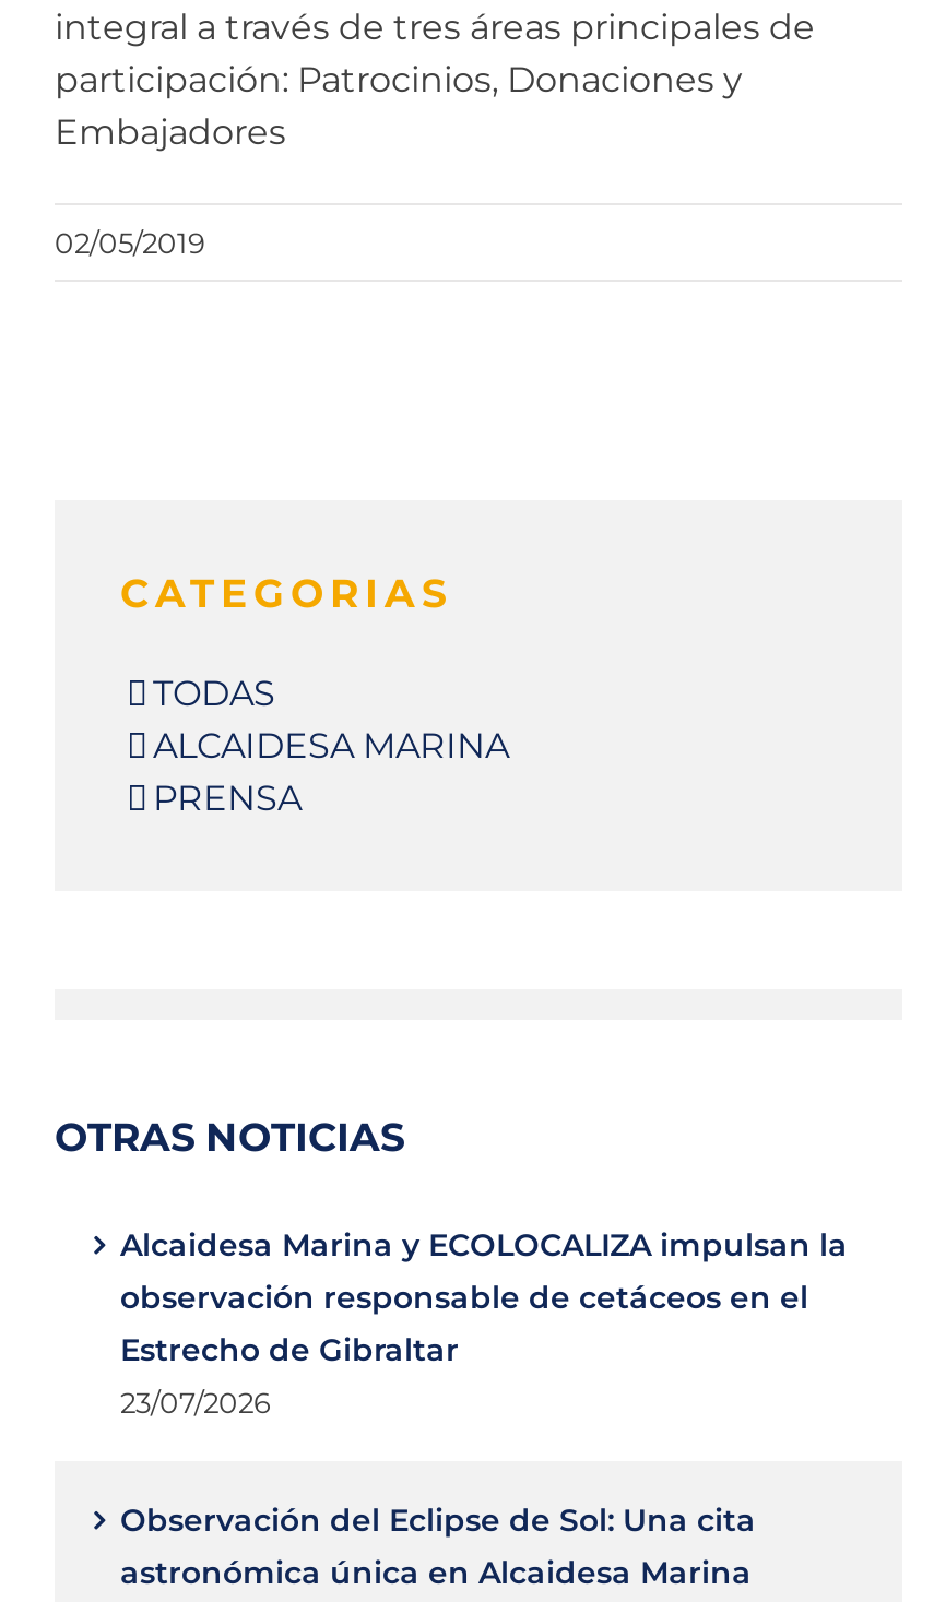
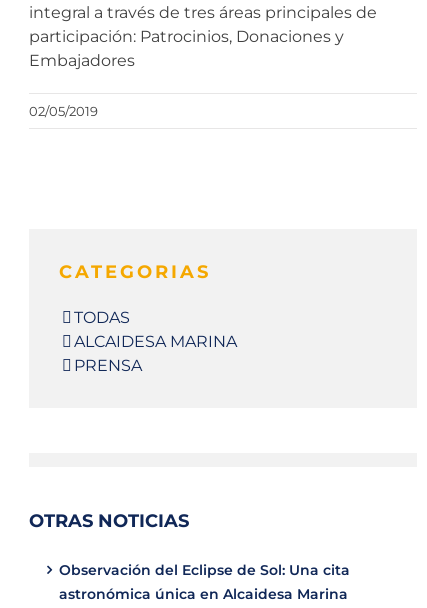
[120,1225,848,1419] Alcaidesa Marina y ECOLOCALIZA impulsan la | observación responsable de cetáceos en el | Estrecho de Gibraltar | 23/07/2026 -> none

